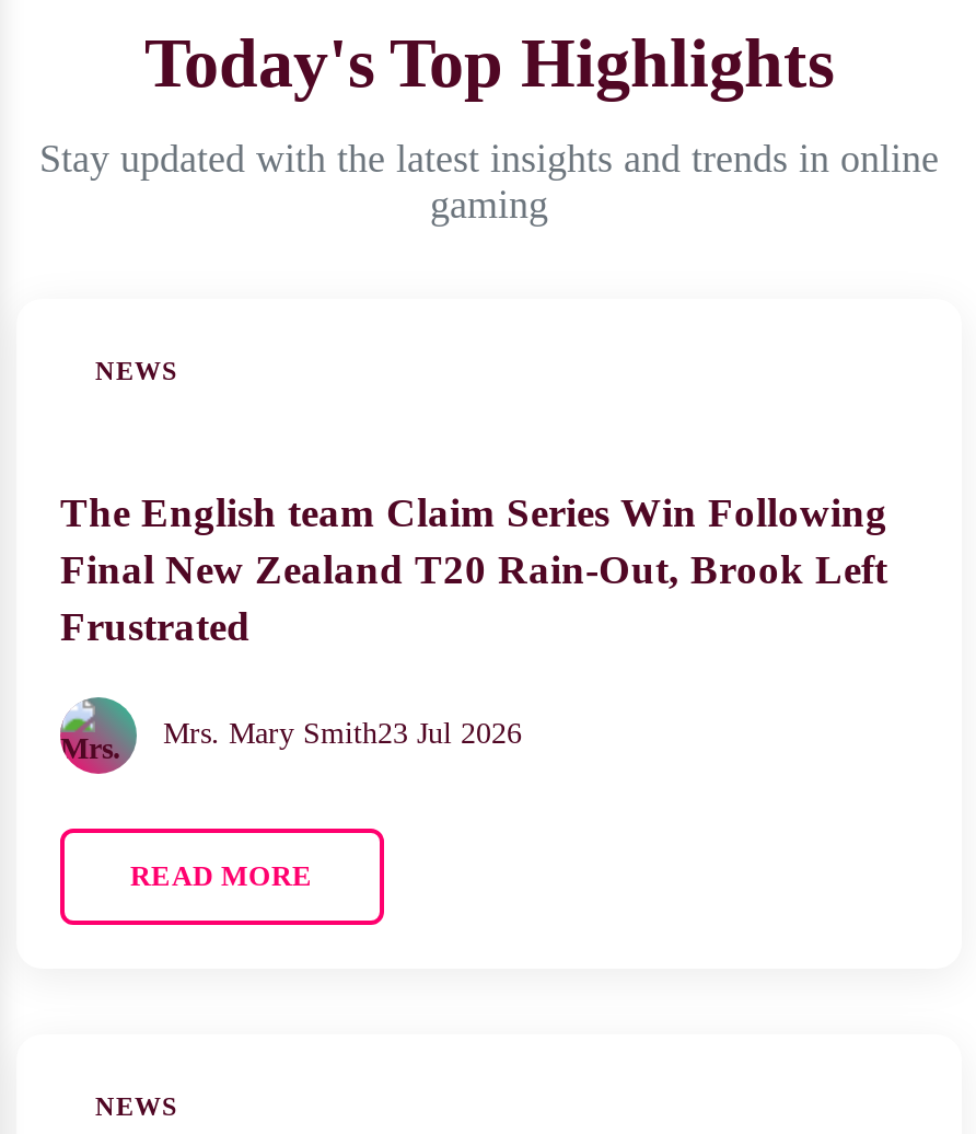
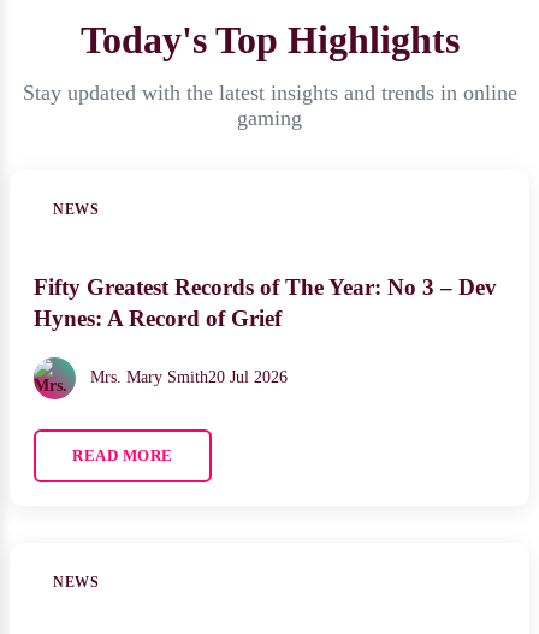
[60,490,887,650] The English team Claim Series Win Following | Final New Zealand T20 Rain-Out, Brook Left | Frustrated -> [34,275,497,331] Fifty Greatest Records of The Year: No 3 – Dev | Hynes: A Record of Grief
[163,718,522,751] Mrs. Mary Smith23 Jul 2026 -> [90,369,288,387] Mrs. Mary Smith20 Jul 2026

